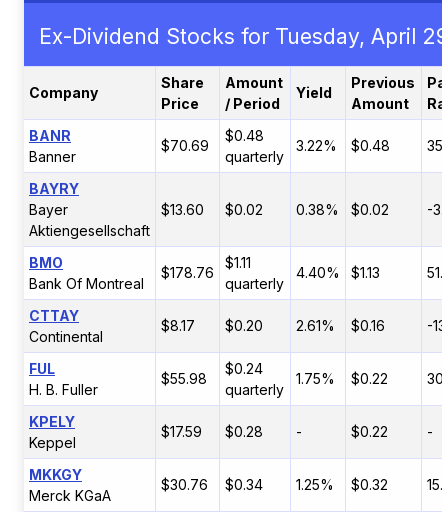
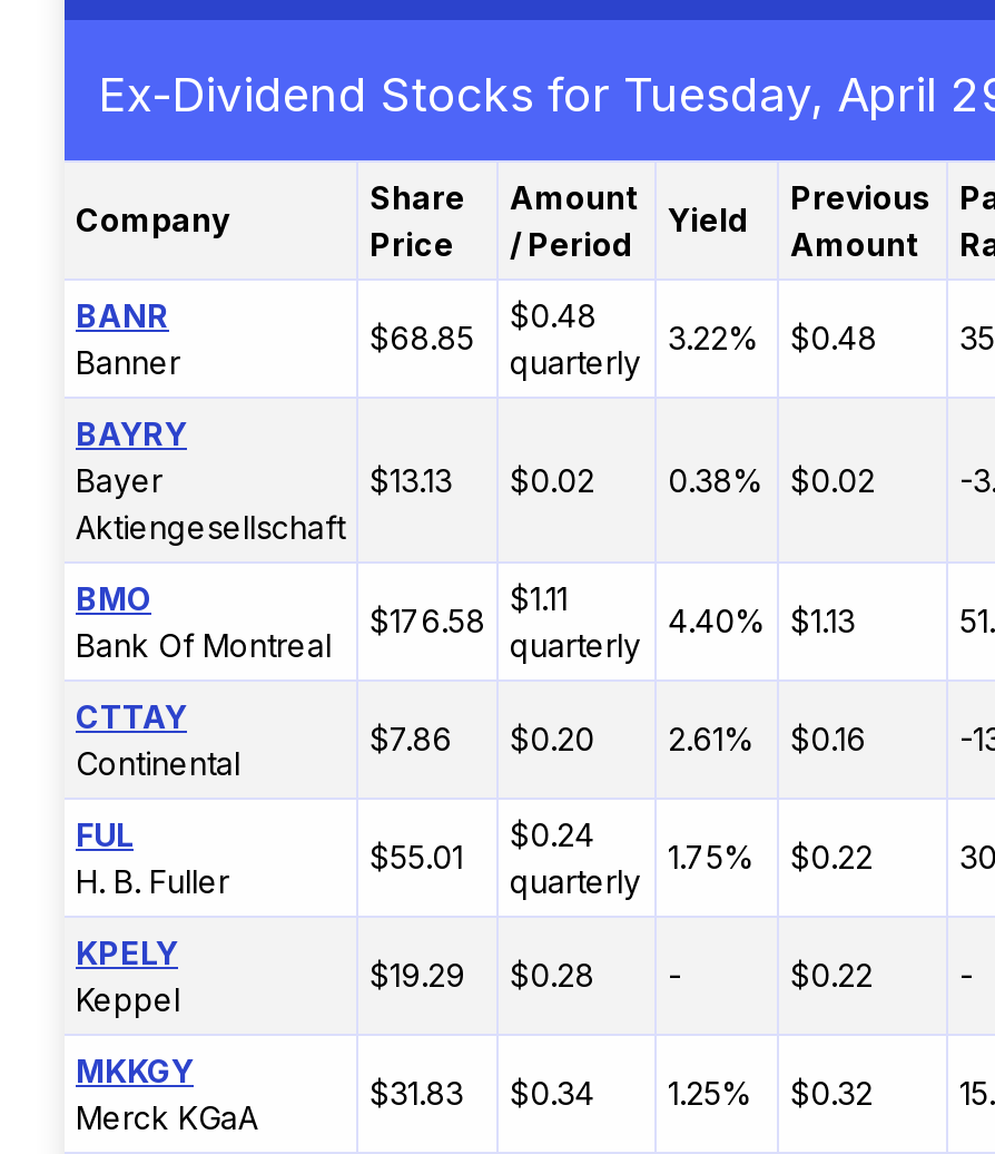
[161,137,209,154] $70.69 -> [370,319,474,357] $68.85
[161,201,389,218] $13.60 $0.02 0.38% $0.02 -> [370,462,875,499] $13.13 $0.02 0.38% $0.02
[161,264,214,281] $178.76 -> [370,602,485,640] $176.58
[161,317,385,334] $8.17 $0.20 2.61% $0.16 -> [370,720,866,758] $7.86 $0.20 2.61% $0.16
[161,370,207,387] $55.98 -> [370,838,463,876] $55.01
[161,423,202,440] $17.59 -> [370,956,465,994] $19.29
[161,476,388,493] $30.76 $0.34 1.25% $0.32 -> [370,1074,873,1112] $31.83 $0.34 1.25% $0.32

